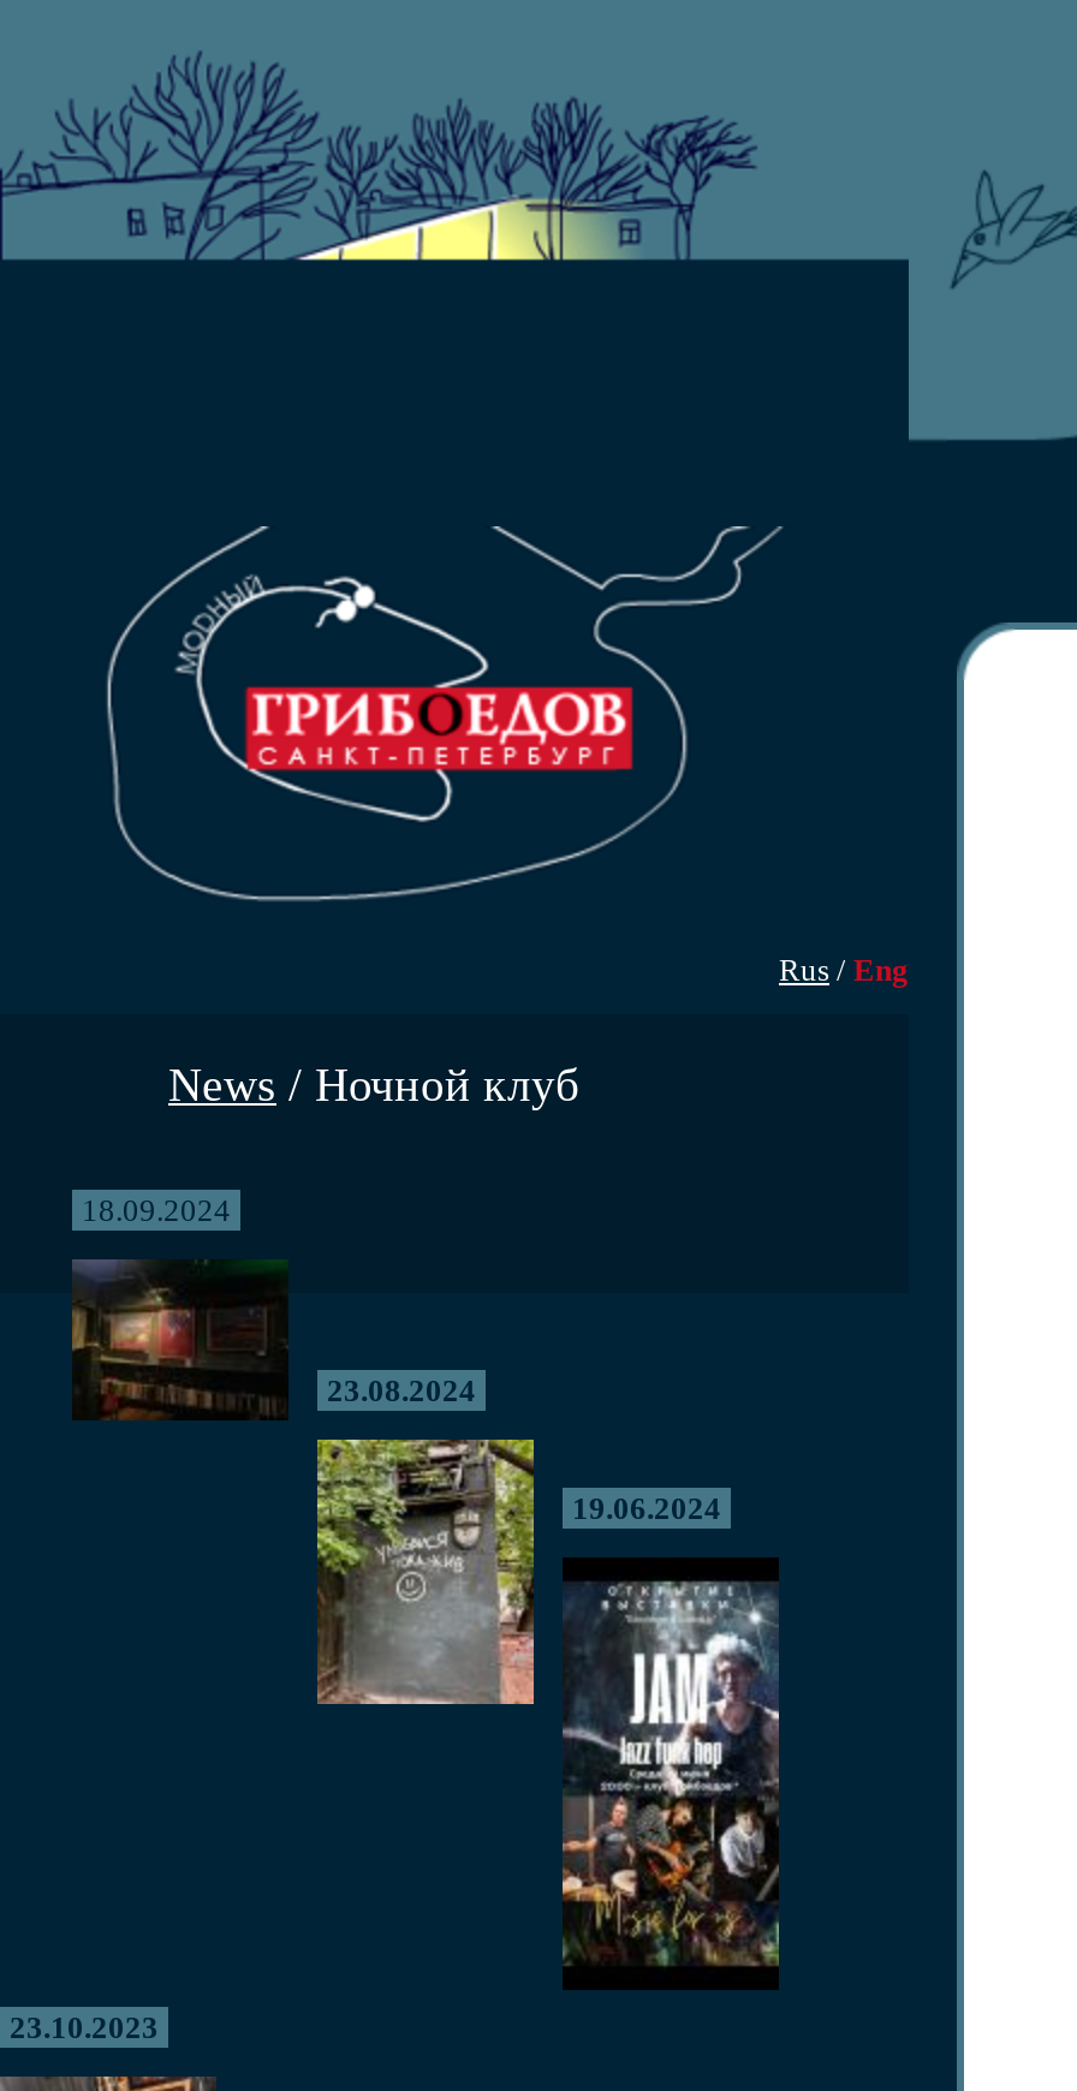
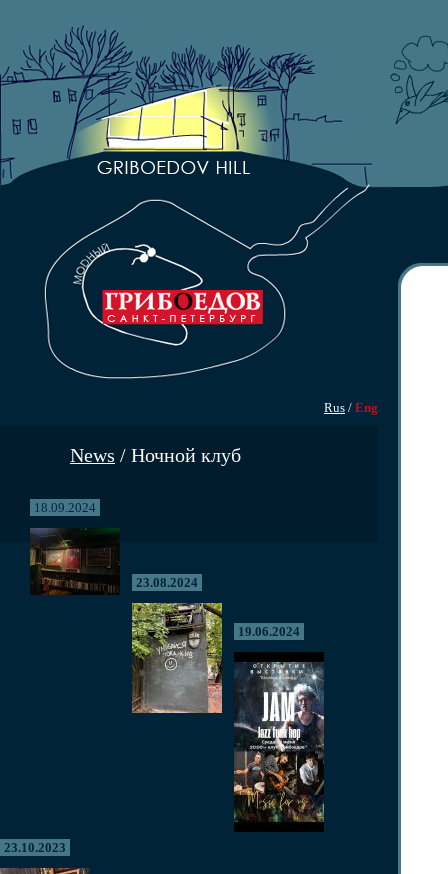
none -> [3,111,377,223] [image]

